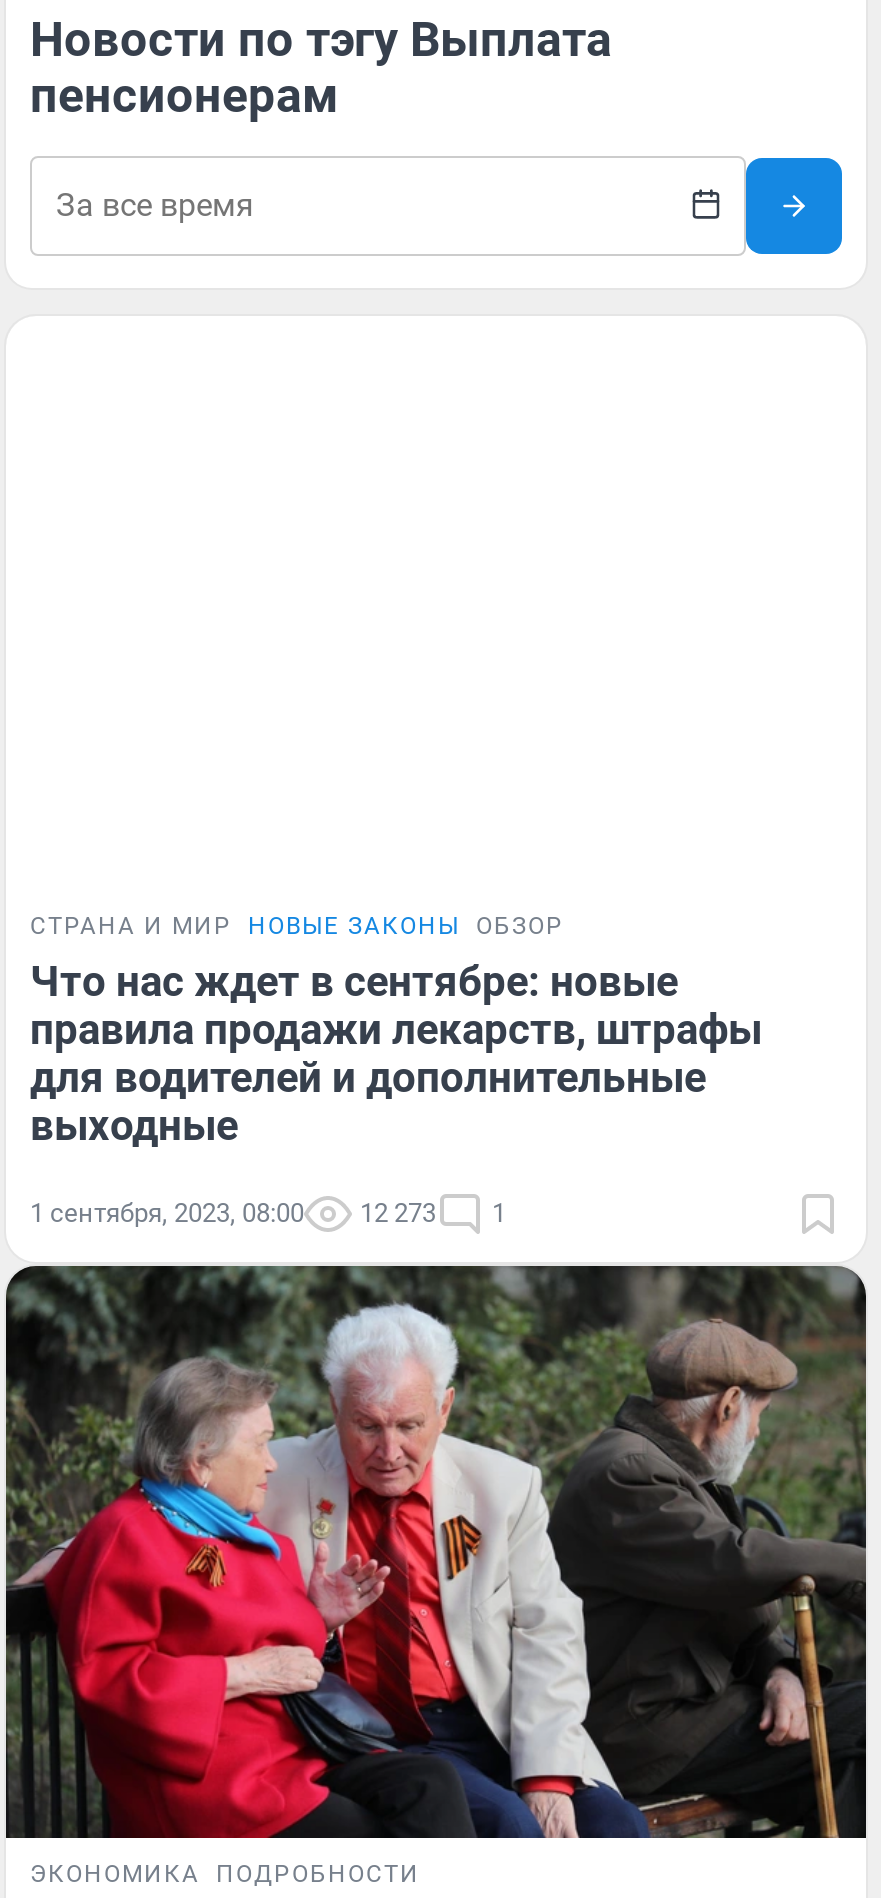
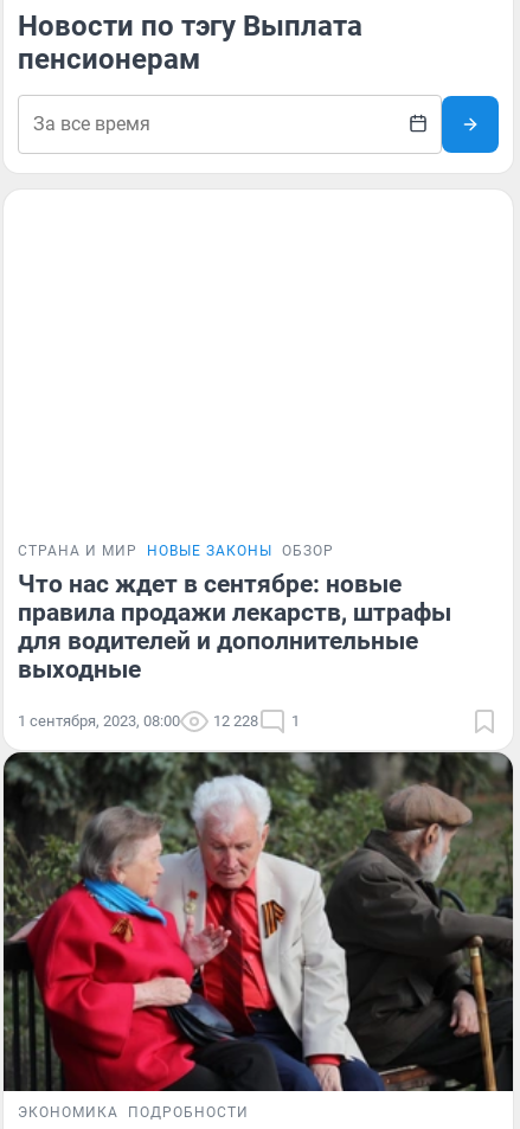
[30,1197,506,1227] 1 сентября, 2023, 08:00 12 273 1 -> [18,712,300,729] 1 сентября, 2023, 08:00 12 228 1

